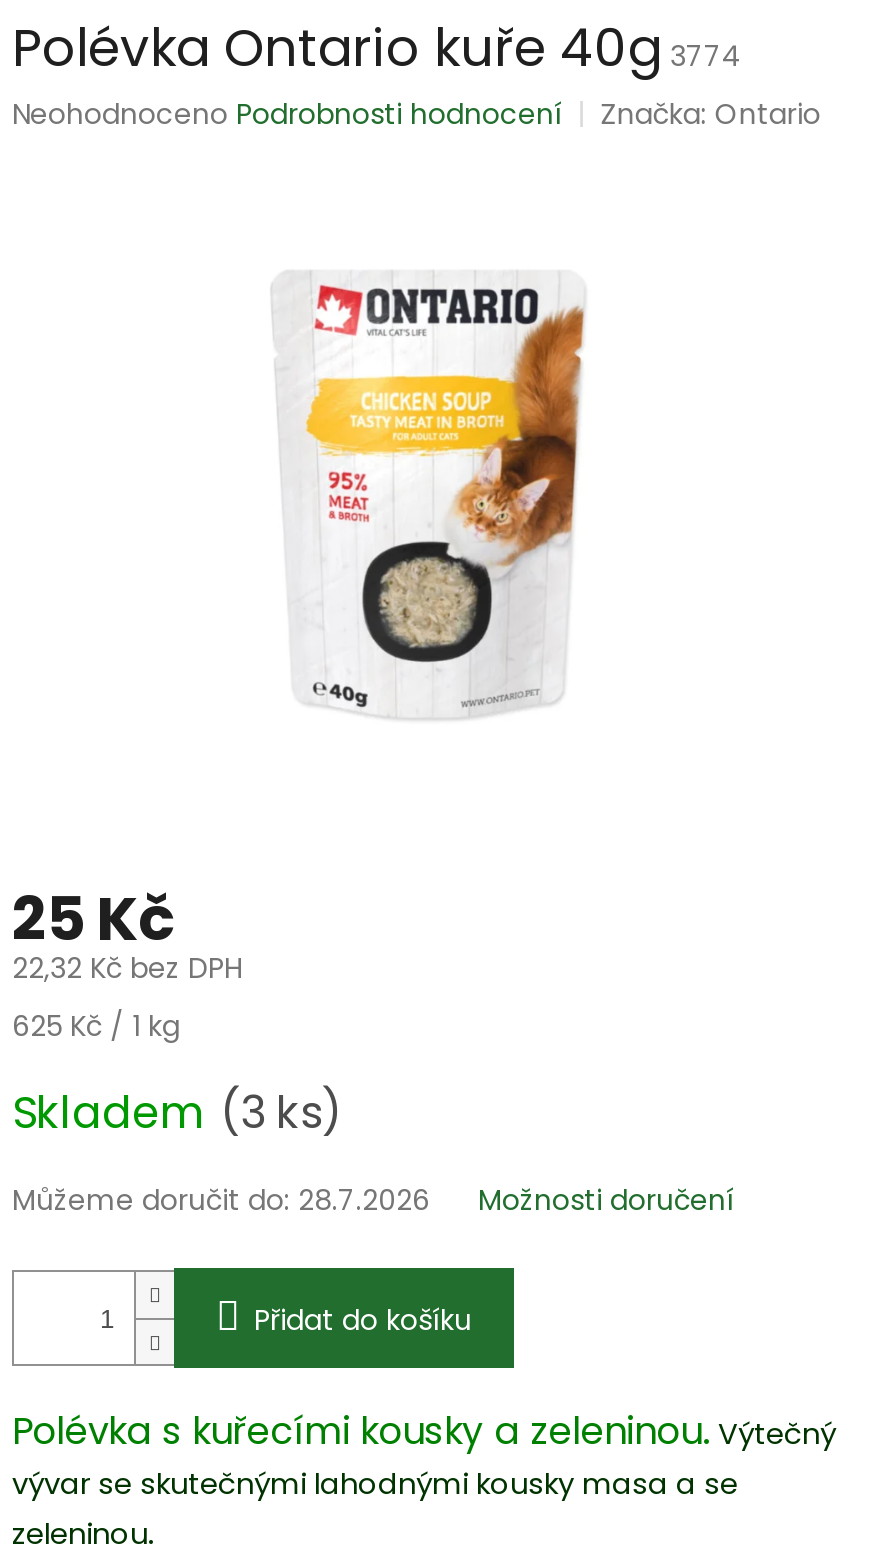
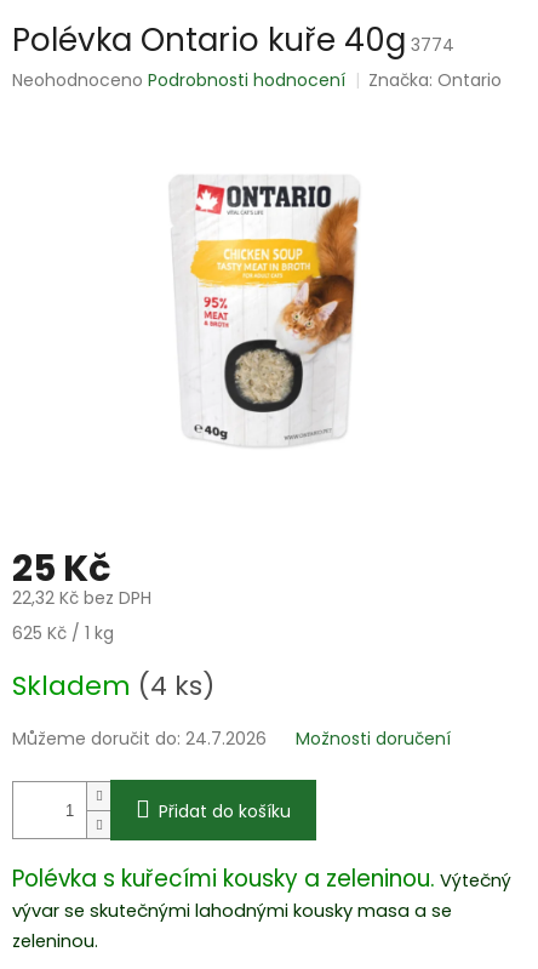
[12,1083,342,1145] Skladem (3 ks) -> [12,668,214,705] Skladem (4 ks)
[12,1181,430,1221] Můžeme doručit do: 28.7.2026 -> [12,727,267,751] Můžeme doručit do: 24.7.2026

